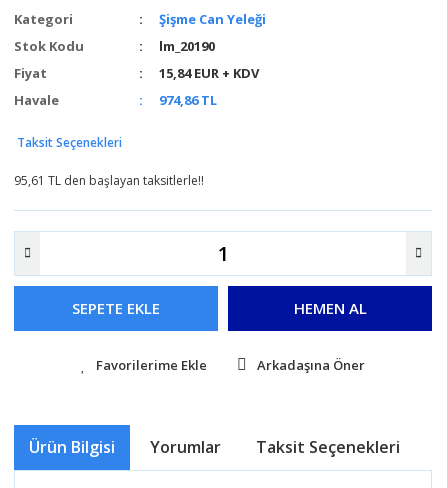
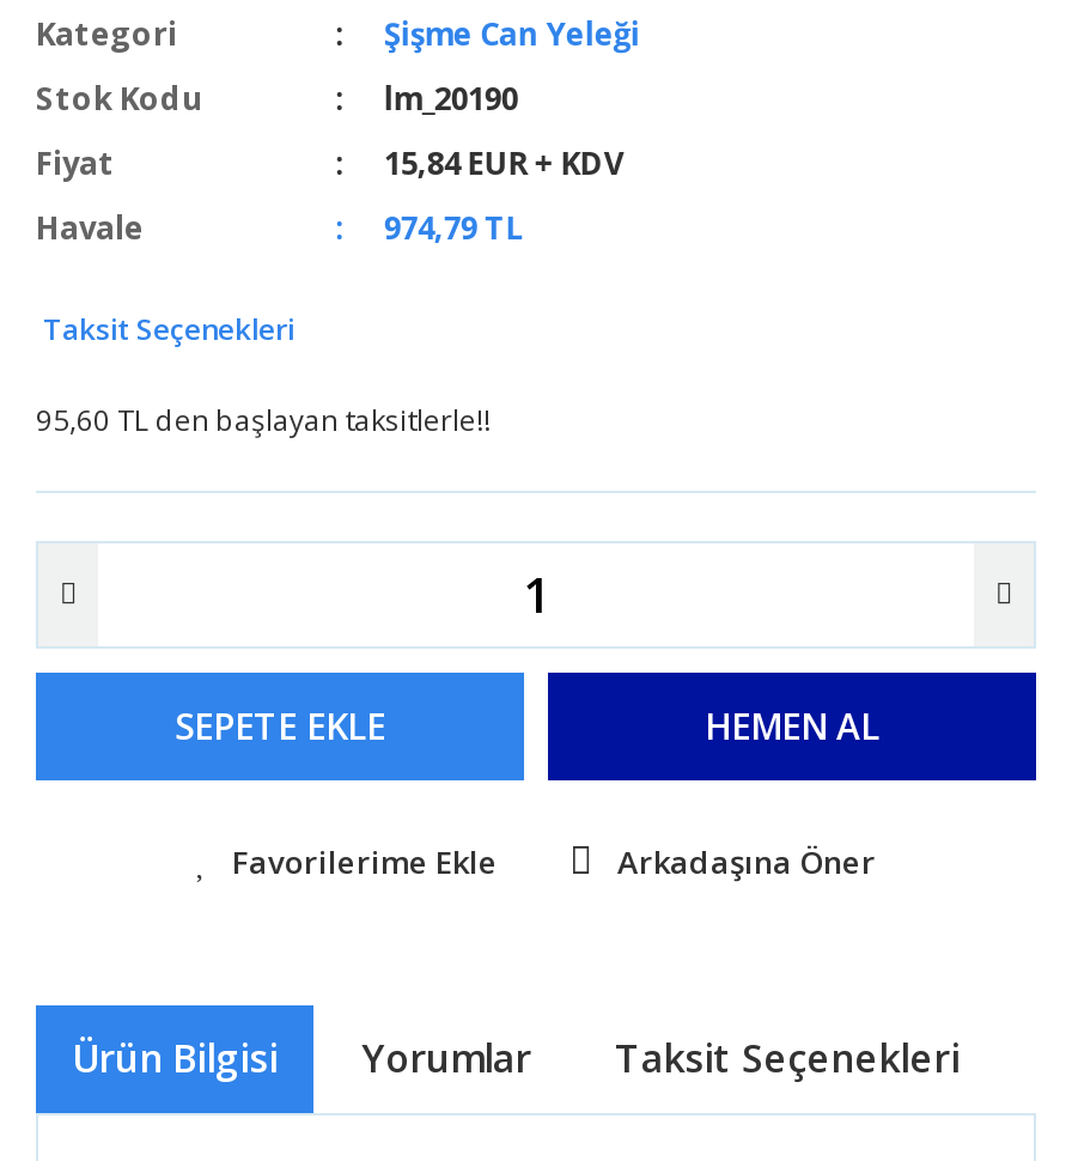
[159,91,217,109] 974,86 TL -> [384,205,523,248] 974,79 TL
[14,172,204,189] 95,61 TL den başlayan taksitlerle!! -> [36,399,491,440] 95,60 TL den başlayan taksitlerle!!

